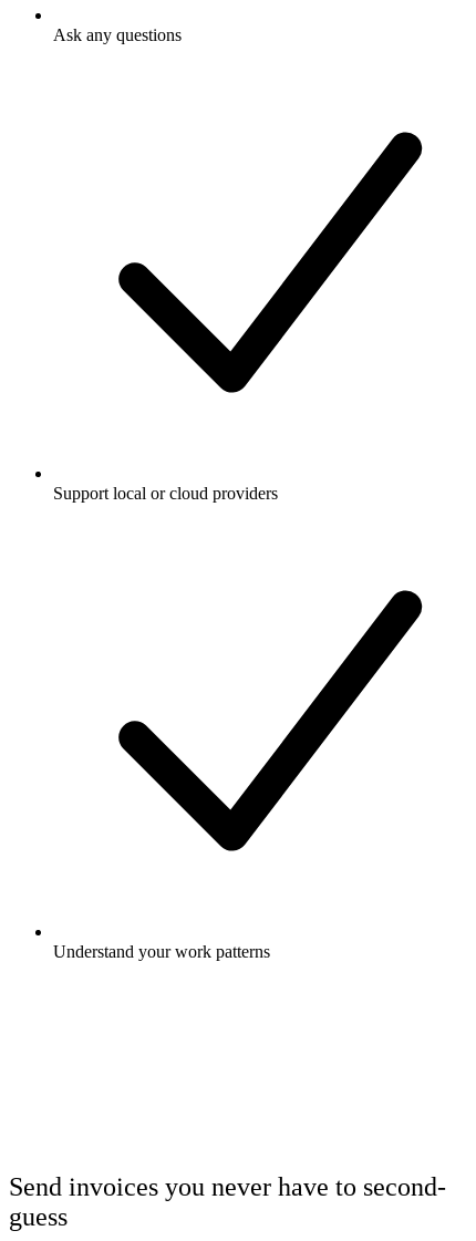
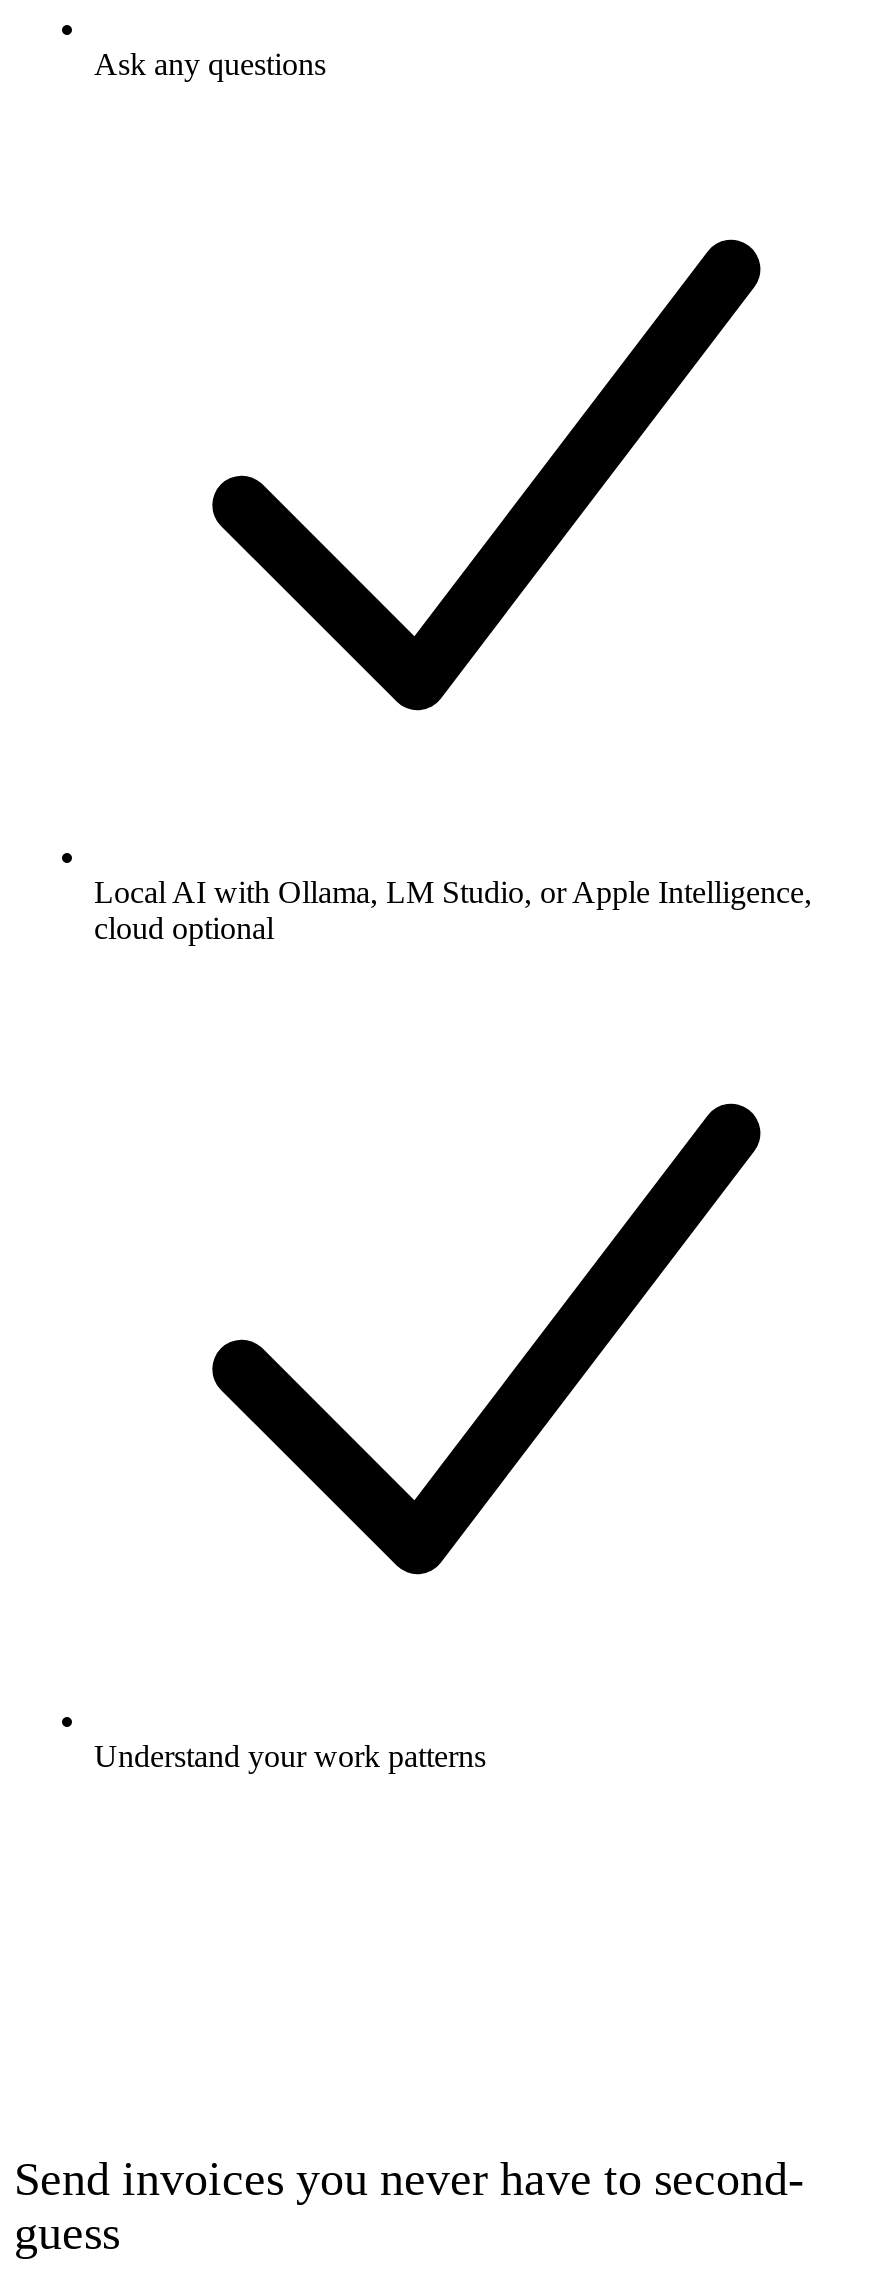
[53,484,278,503] Support local or cloud providers -> [94,874,812,944] Local AI with Ollama, LM Studio, or Apple Intelligence, | cloud optional

